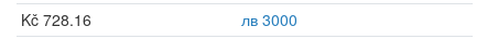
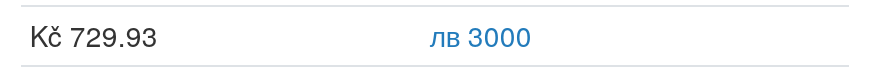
[21,9,92,30] Kč 728.16 -> [30,15,158,55] Kč 729.93

